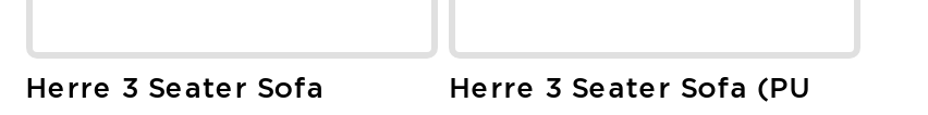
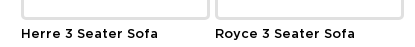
[449,71,811,104] Herre 3 Seater Sofa (PU -> [215,26,355,41] Royce 3 Seater Sofa

